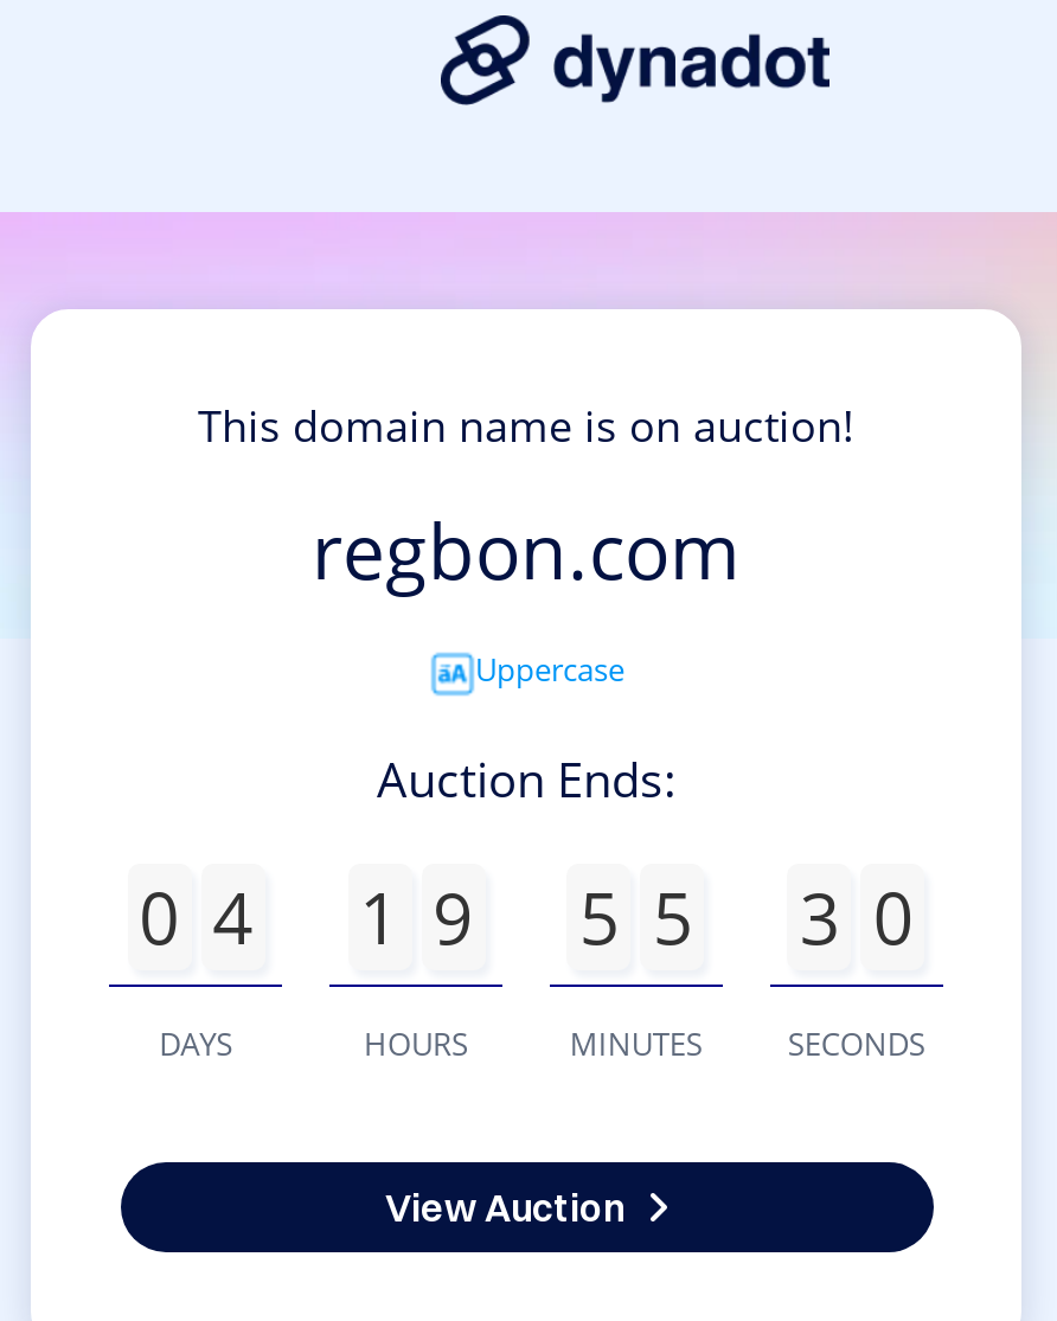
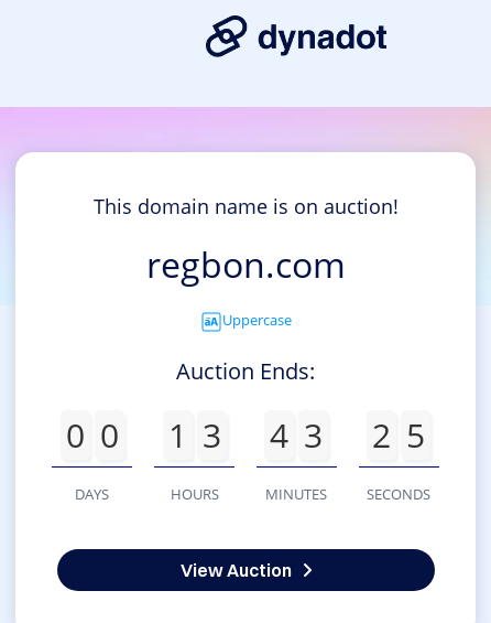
[139,868,253,966] 0 4 -> [66,412,118,458] 0 0
[359,868,473,966] 1 9 -> [168,412,221,458] 1 3
[579,868,693,966] 5 5 -> [270,412,323,458] 4 3
[799,868,913,966] 3 0 -> [372,412,425,458] 2 5

